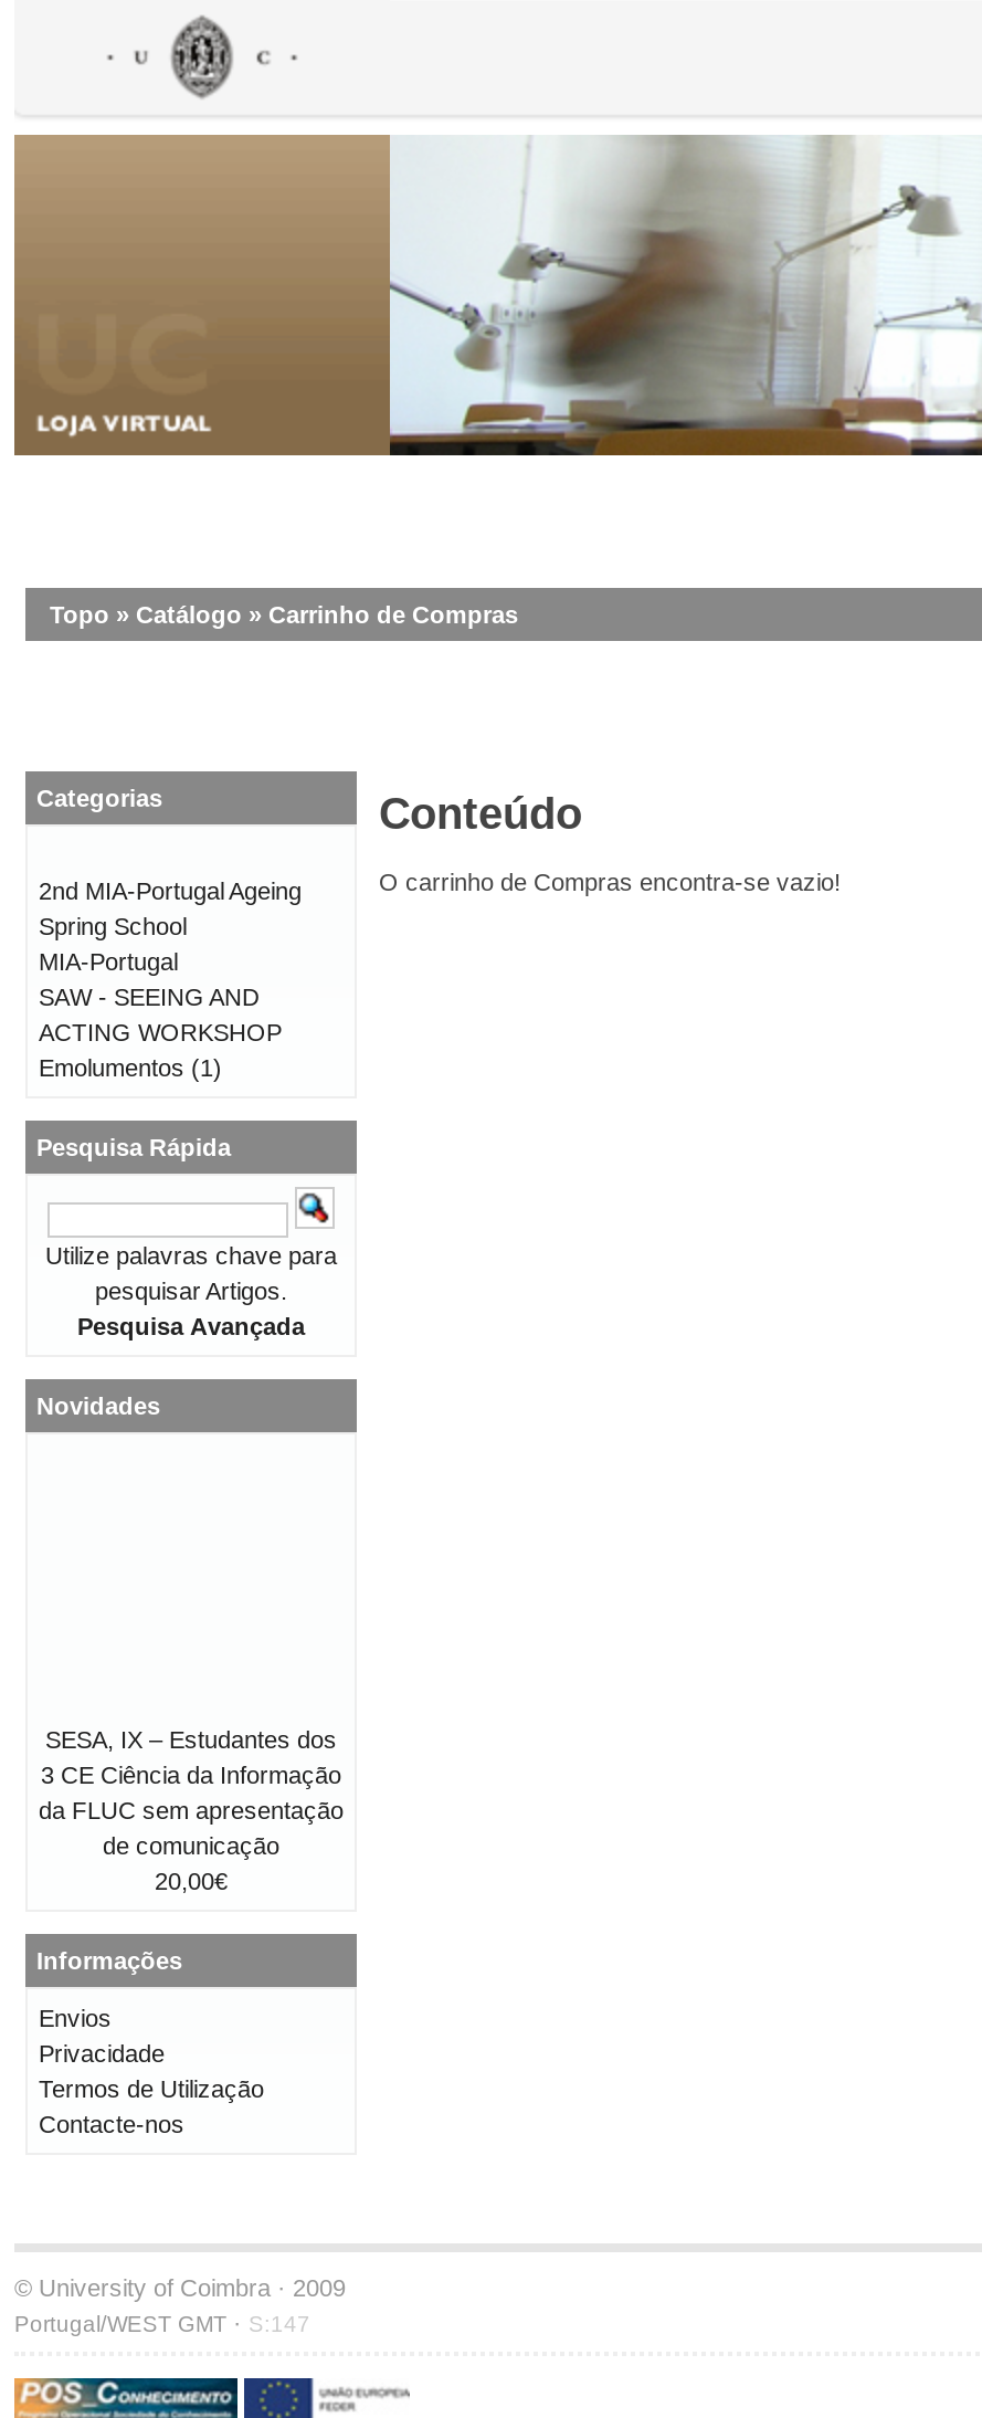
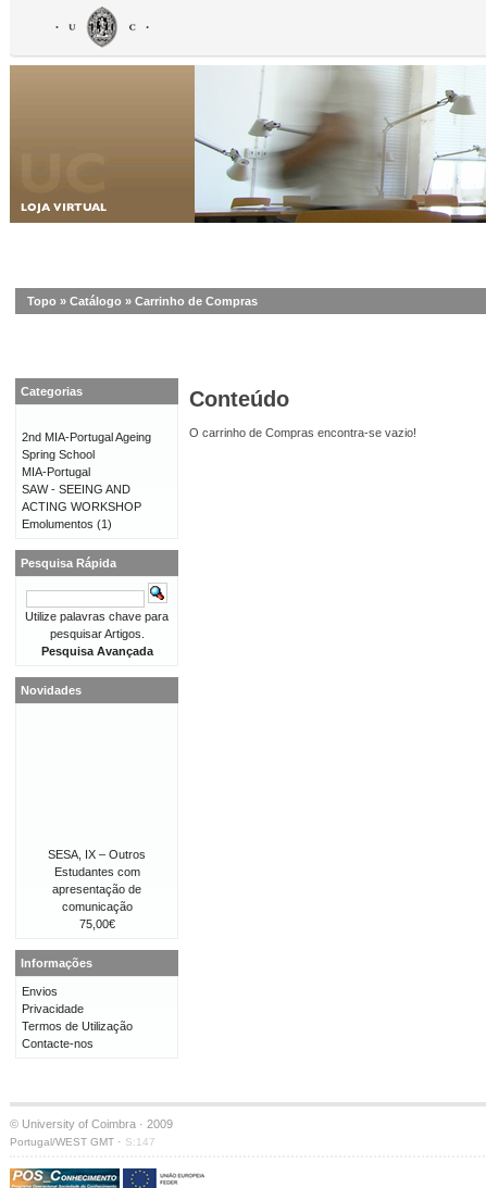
[39,1726,344,1894] SESA, IX – Estudantes dos | 3 CE Ciência da Informação | da FLUC sem apresentação | de comunicação | 20,00€ -> [48,848,146,930] SESA, IX – Outros | Estudantes com | apresentação de | comunicação | 75,00€

